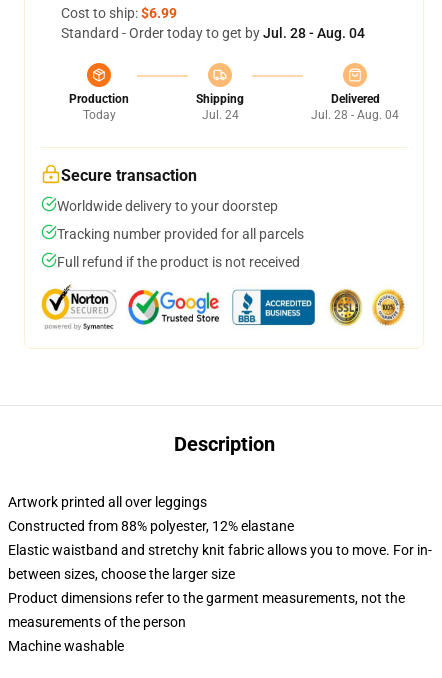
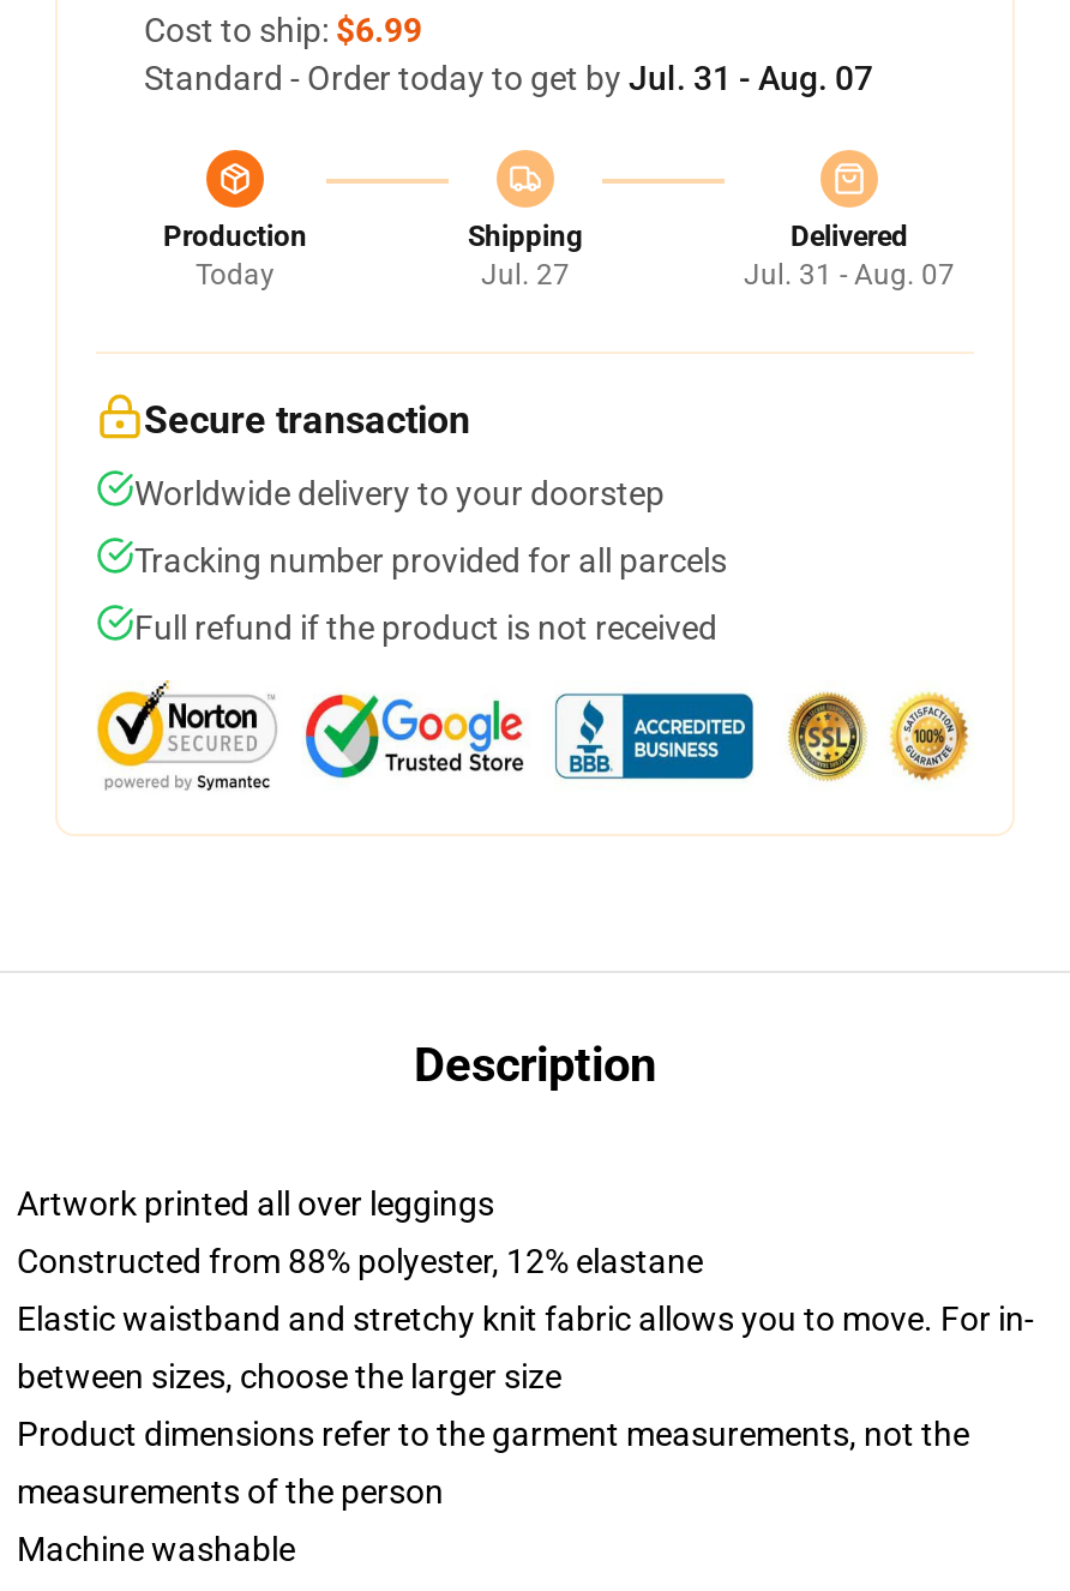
[61,25,365,41] Standard - Order today to get by Jul. 28 - Aug. 04 -> [144,59,873,97] Standard - Order today to get by Jul. 31 - Aug. 07
[201,108,238,122] Jul. 24 -> [481,258,570,292] Jul. 27
[311,108,399,122] Jul. 28 - Aug. 04 -> [744,258,955,292] Jul. 31 - Aug. 07

